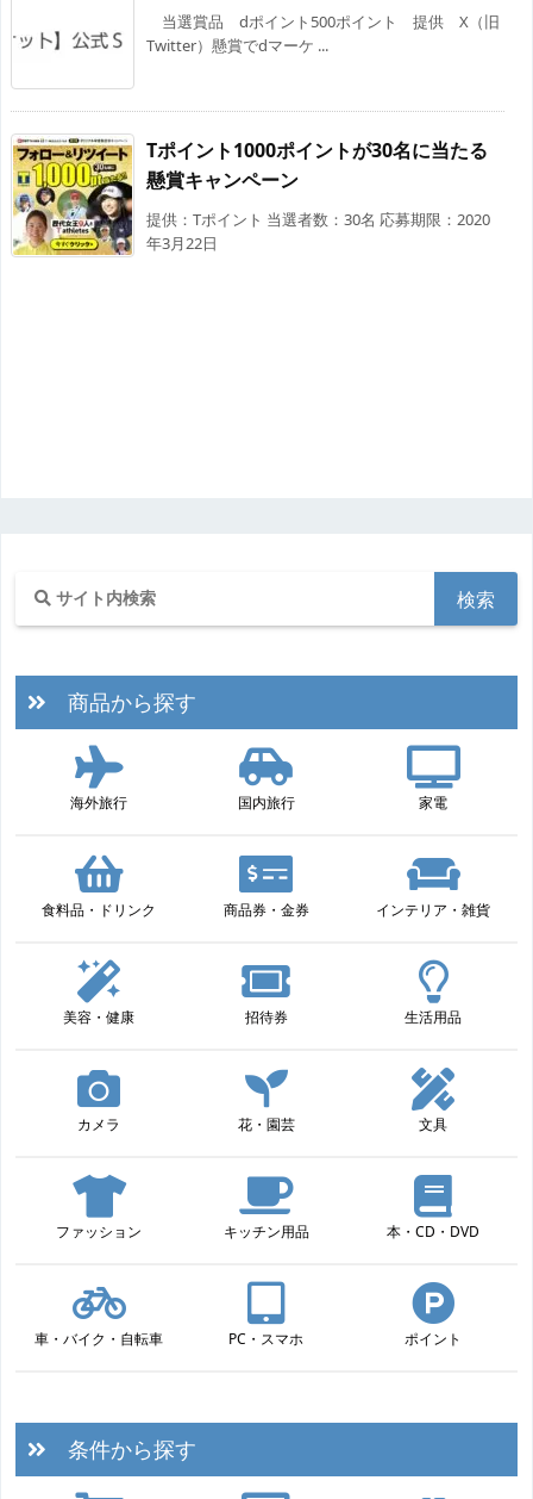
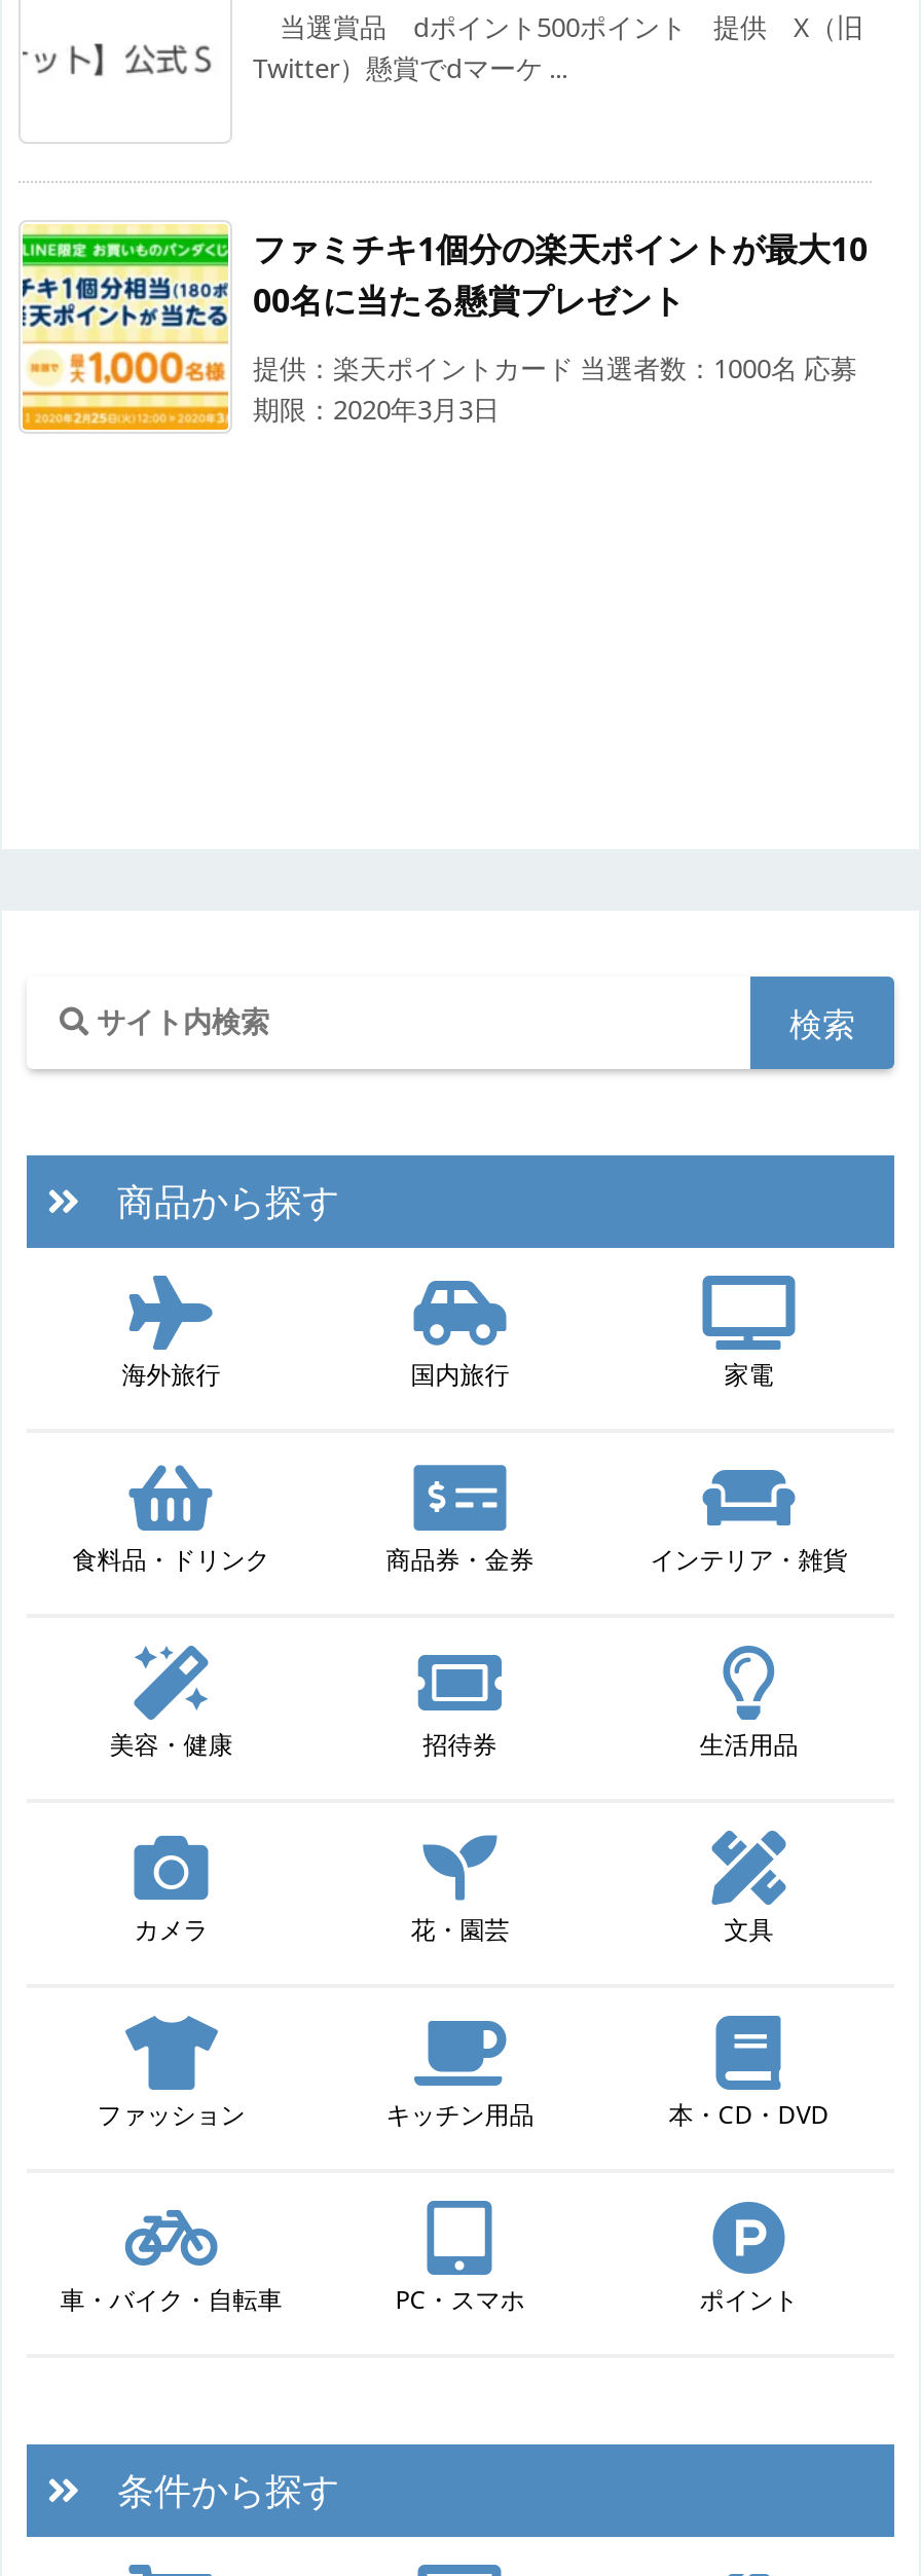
[12,136,488,256] [image] | Tポイント1000ポイントが30名に当たる | 懸賞キャンペーン -> [21,222,868,432] [image] | ファミチキ1個分の楽天ポイントが最大10 | 00名に当たる懸賞プレゼント
[146,209,490,254] 提供：Tポイント 当選者数：30名 応募期限：2020 | 年3月22日 -> [253,350,857,428] 提供：楽天ポイントカード 当選者数：1000名 応募 | 期限：2020年3月3日

